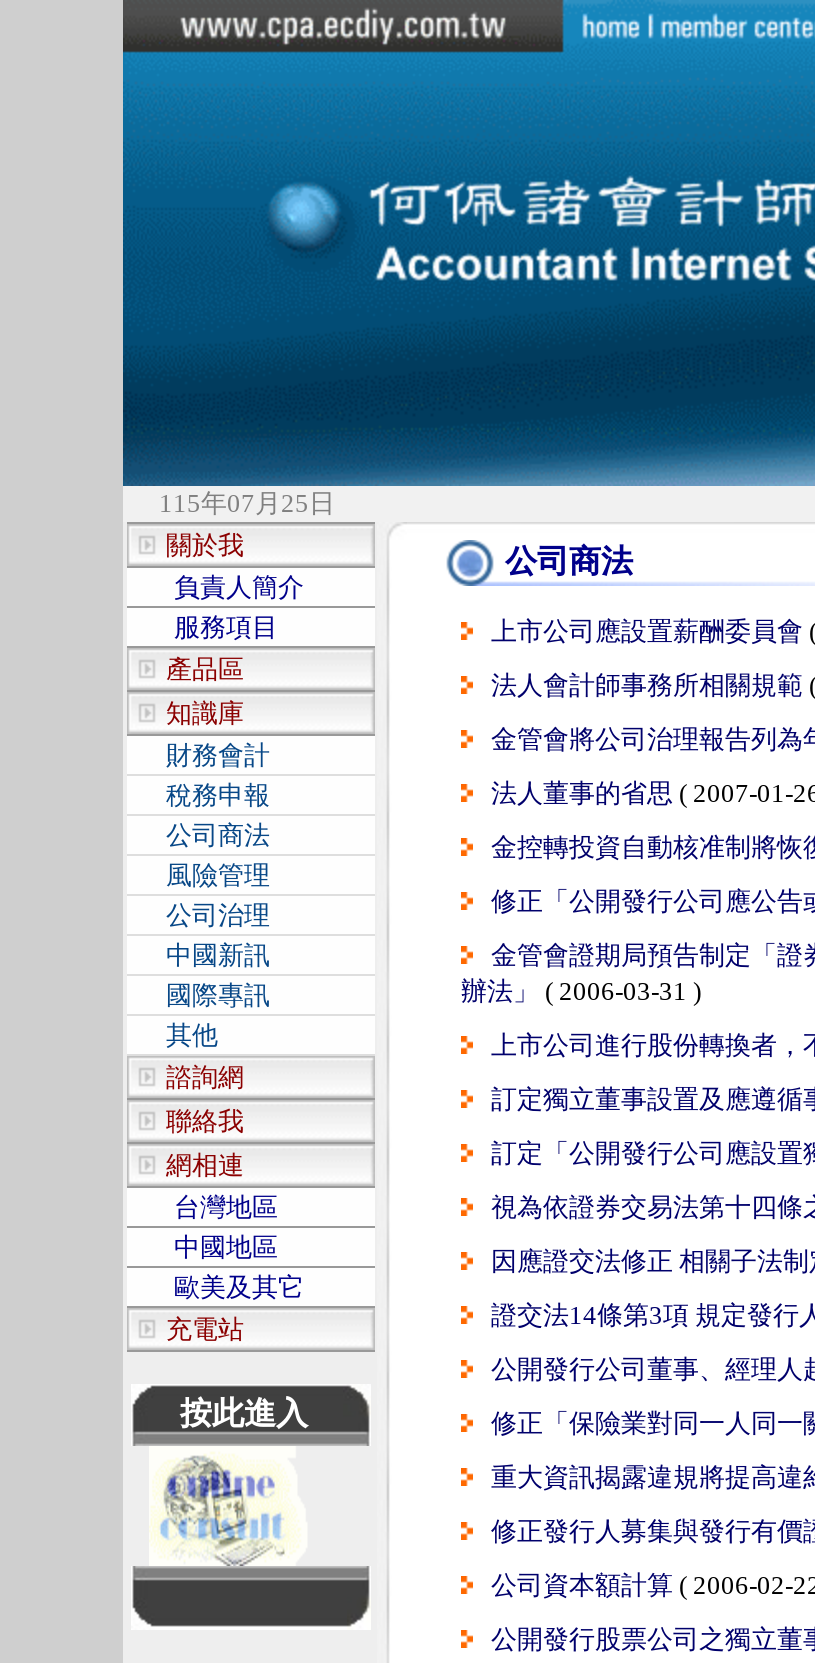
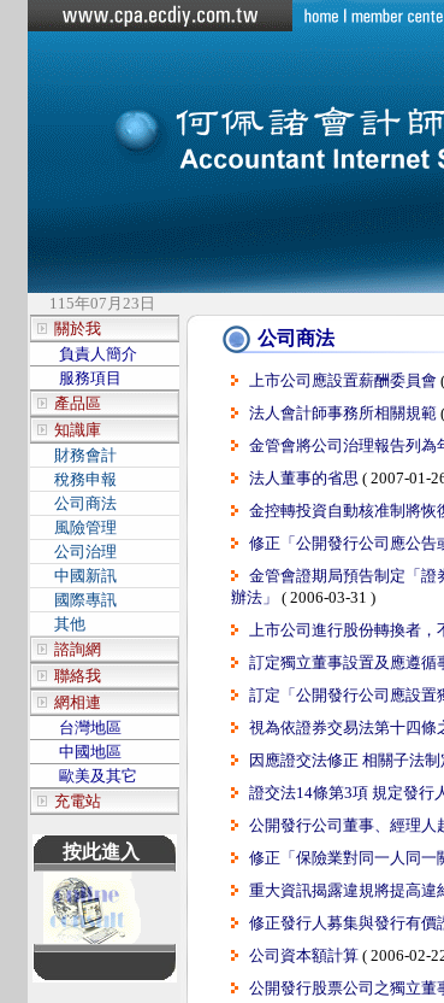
[159,488,335,518] 115年07月25日 -> [49,294,155,312] 115年07月23日

